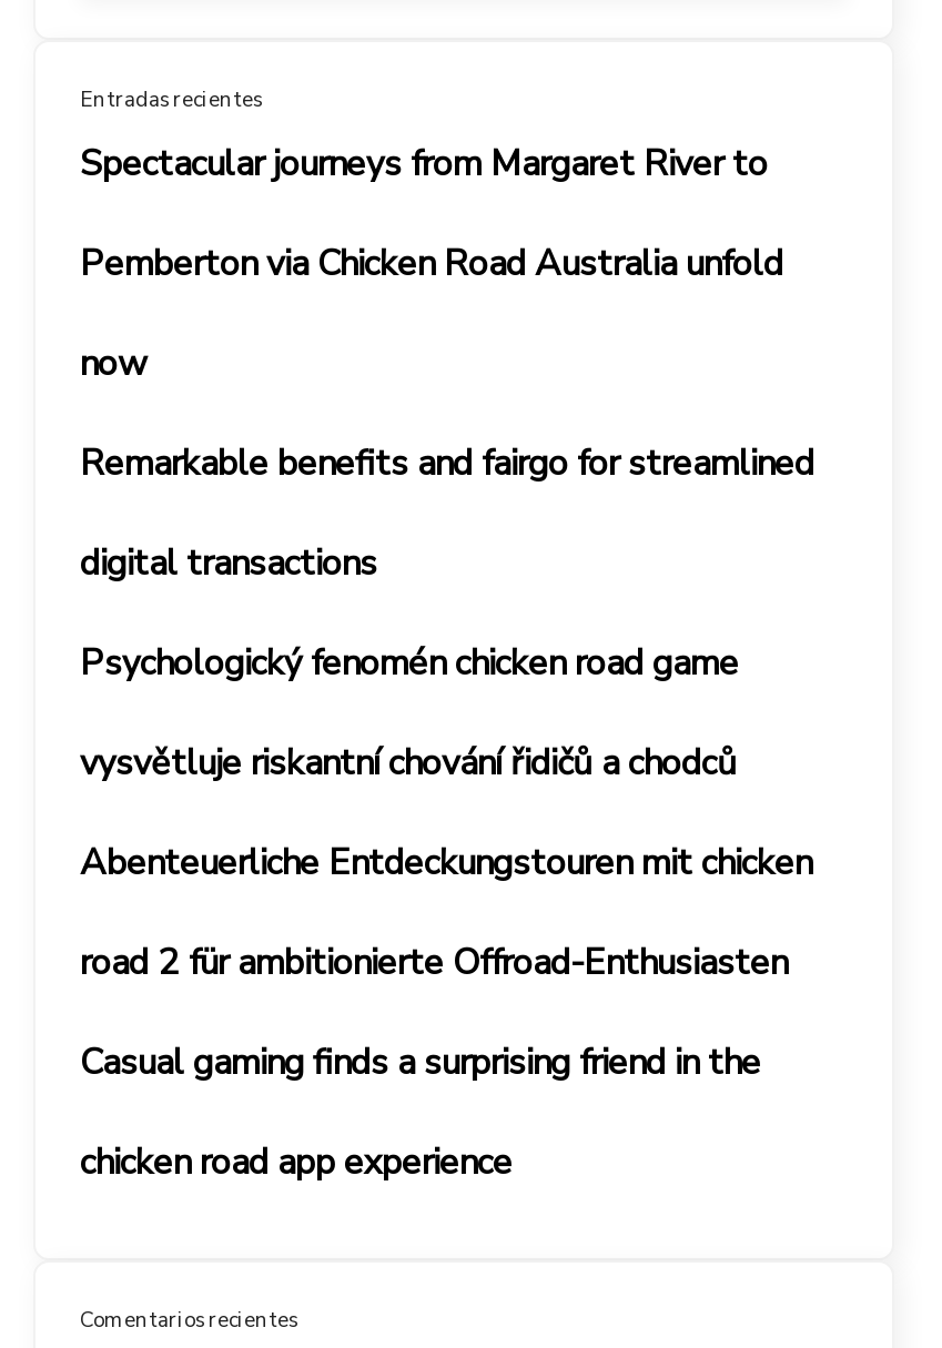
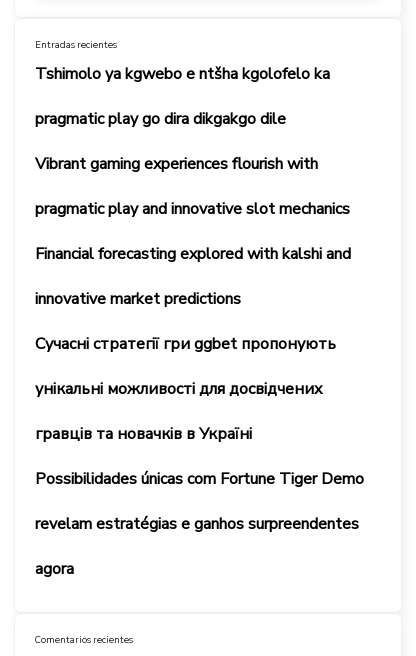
[80,140,814,1187] Spectacular journeys from Margaret River to | Pemberton via Chicken Road Australia unfold | now | Remarkable benefits and fairgo for streamlined | digital transactions | Psychologický fenomén chicken road game | vysvětluje riskantní chování řidičů a chodců | Abenteuerliche Entdeckungstouren mit chicken | road 2 für ambitionierte Offroad-Enthusiasten | Casual gaming finds a surprising friend in the | chicken road app experience -> [35,63,364,580] Tshimolo ya kgwebo e ntšha kgolofelo ka | pragmatic play go dira dikgakgo dile | Vibrant gaming experiences flourish with | pragmatic play and innovative slot mechanics | Financial forecasting explored with kalshi and | innovative market predictions | Сучасні стратегії гри ggbet пропонують | унікальні можливості для досвідчених | гравців та новачків в Україні | Possibilidades únicas com Fortune Tiger Demo | revelam estratégias e ganhos surpreendentes | agora

